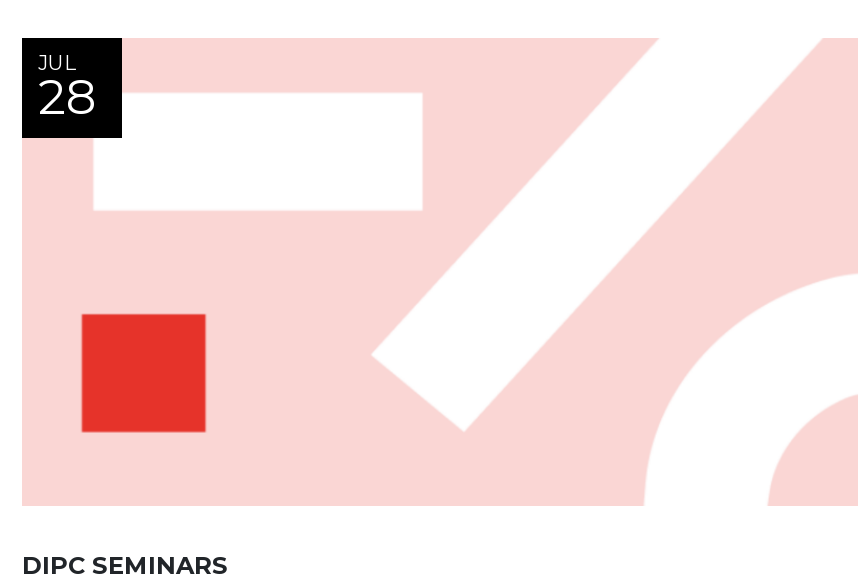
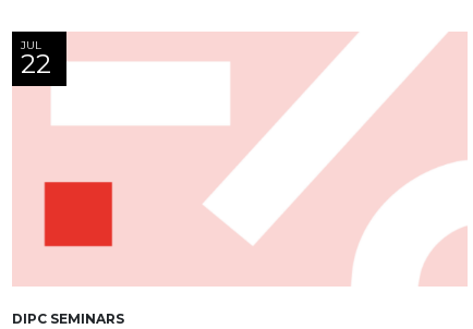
[38,68,96,126] 28 -> [21,48,51,79] 22

